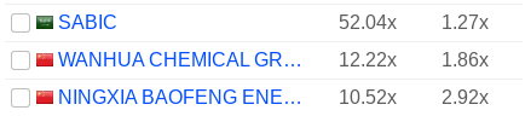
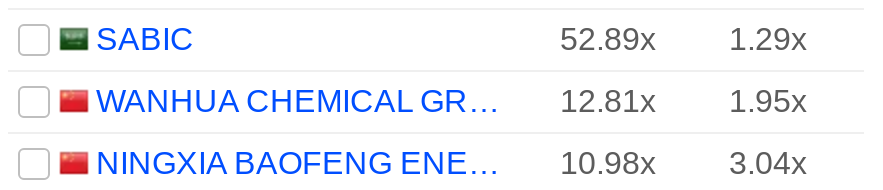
[339,12,488,33] 52.04x | 1.27x -> [560,22,807,56] 52.89x | 1.29x
[339,50,488,70] 12.22x | 1.86x -> [560,84,807,118] 12.81x | 1.95x
[339,87,488,108] 10.52x | 2.92x -> [560,146,807,180] 10.98x | 3.04x

